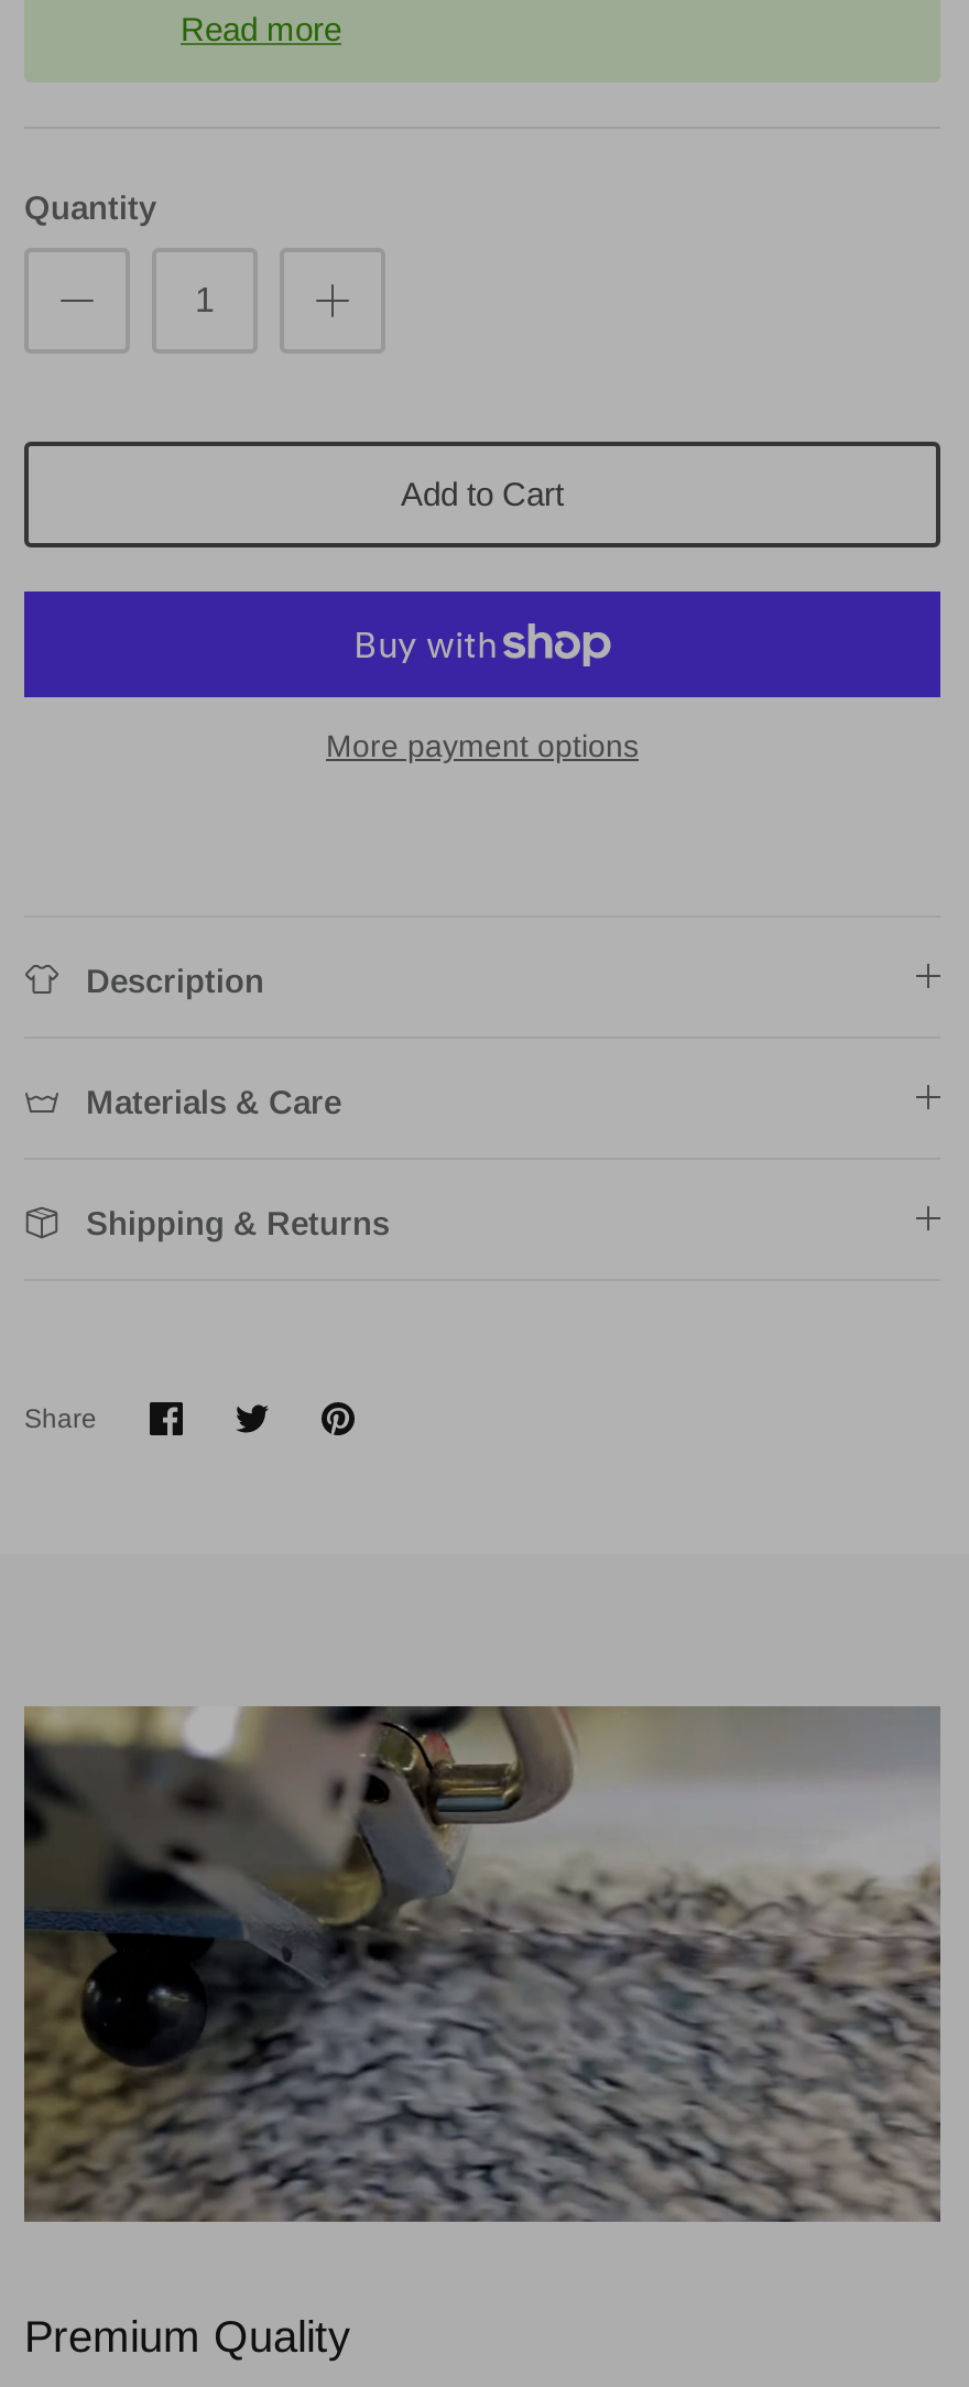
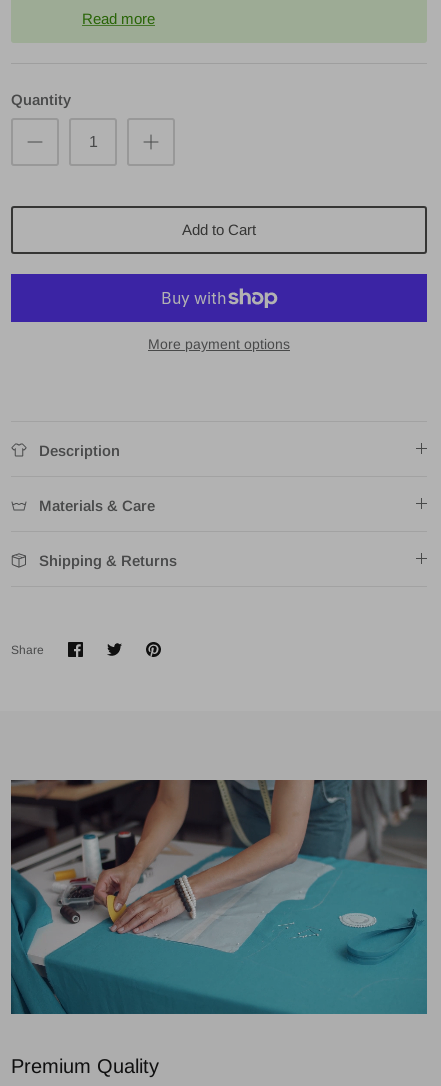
[22,1704,943,2224] [image] -> [10,779,428,1015] [image]

